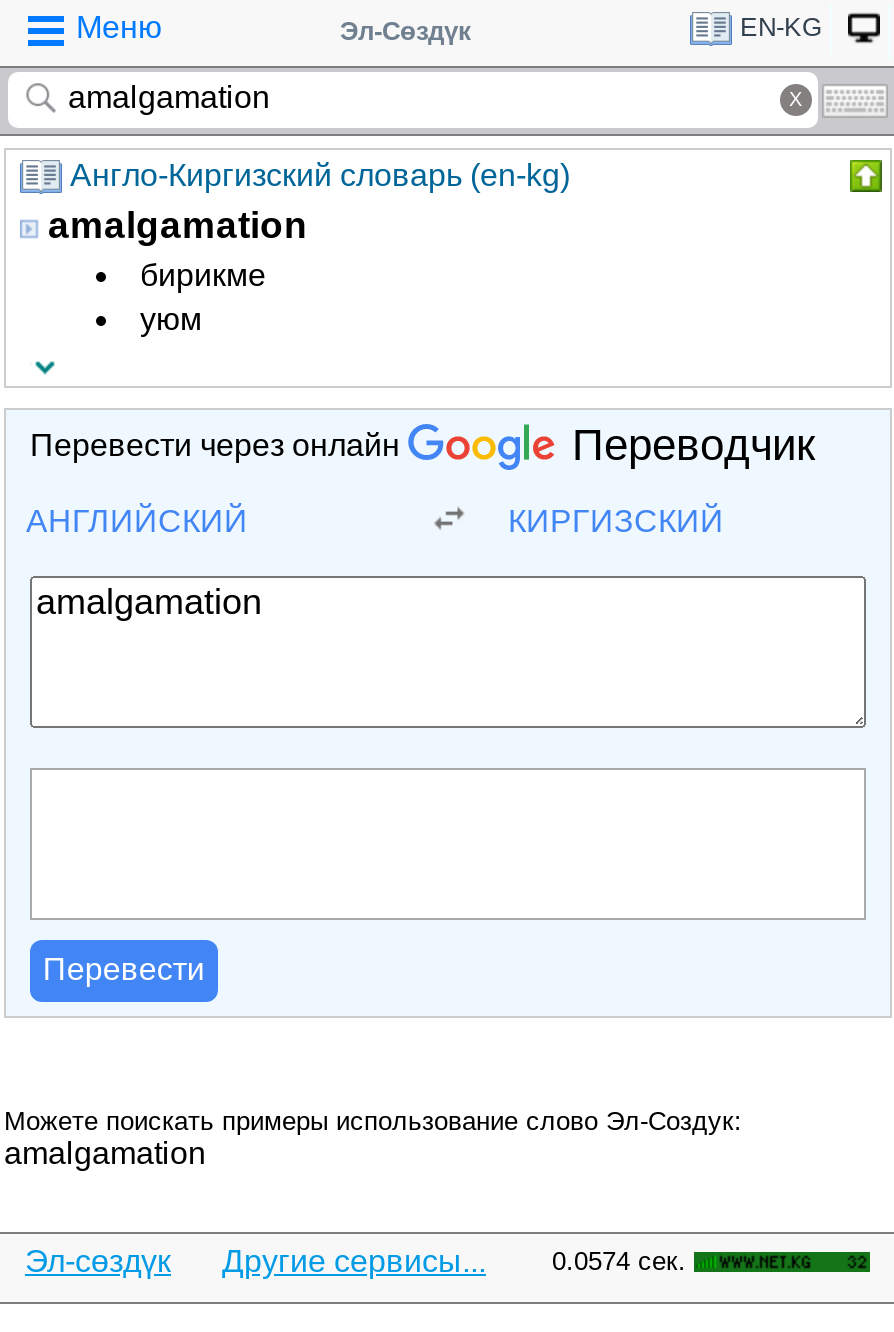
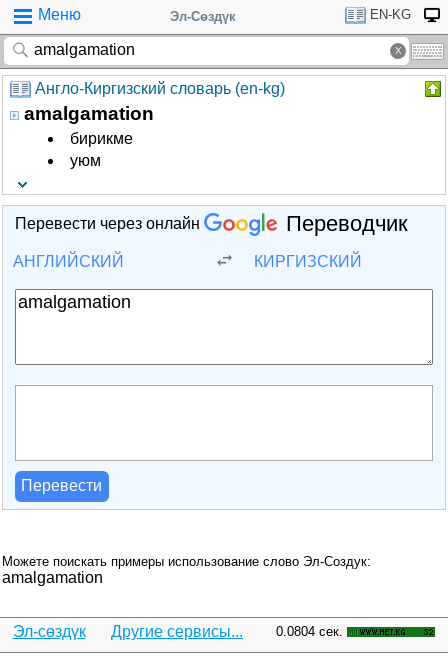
[552,1246,686,1276] 0.0574 сек. -> [276,624,343,639] 0.0804 сек.

